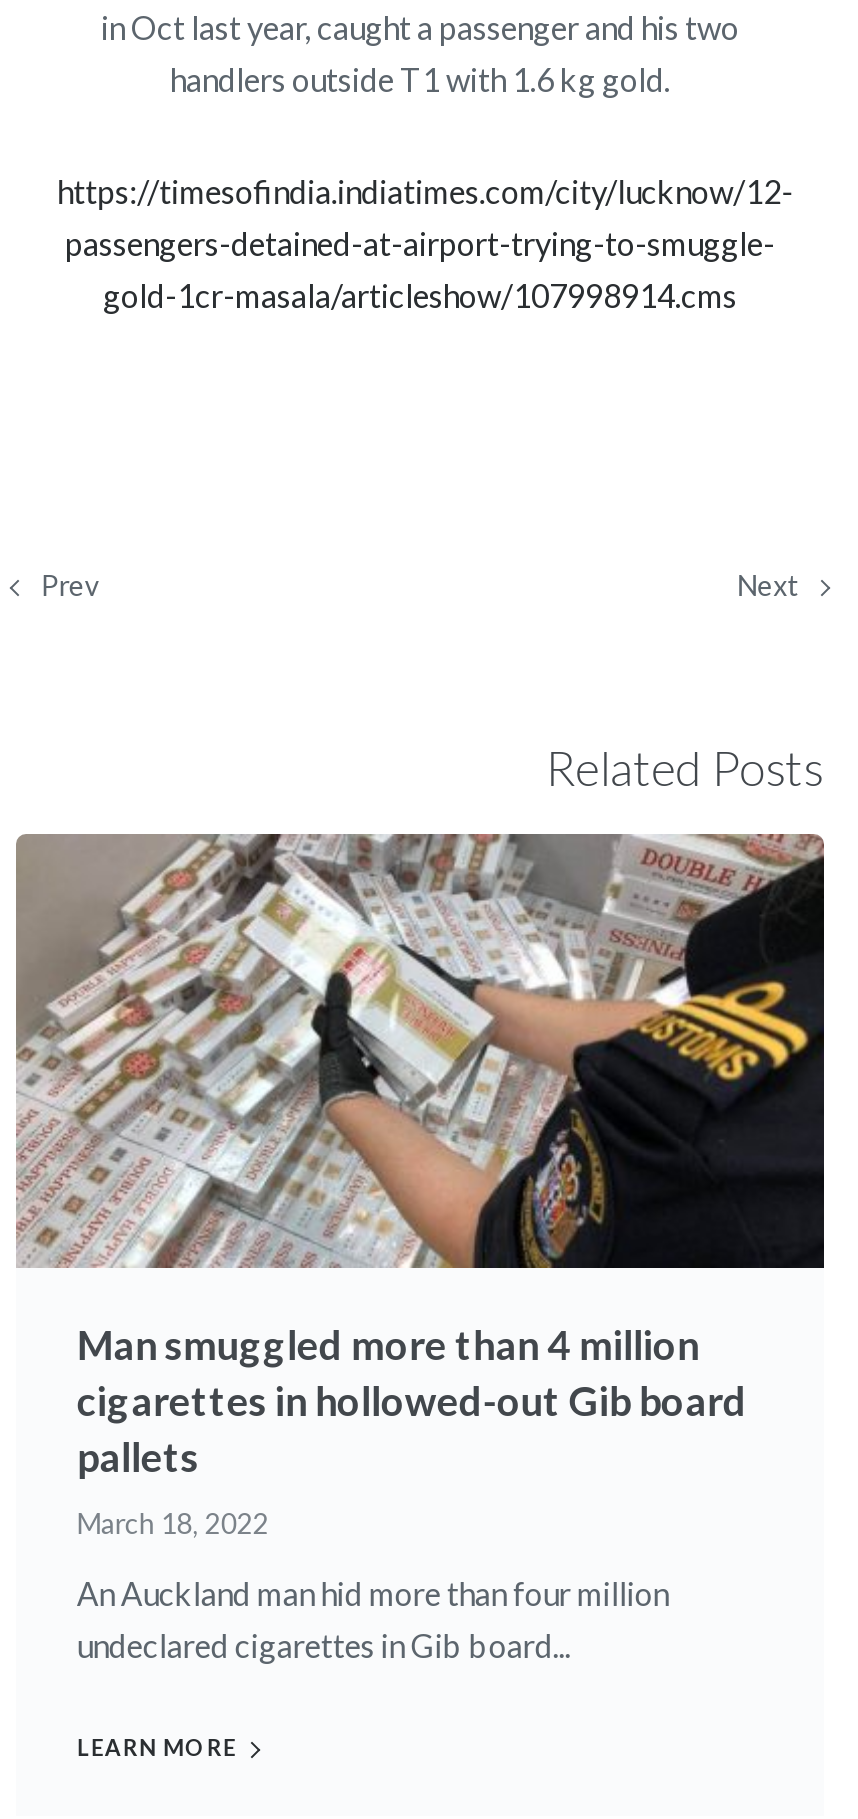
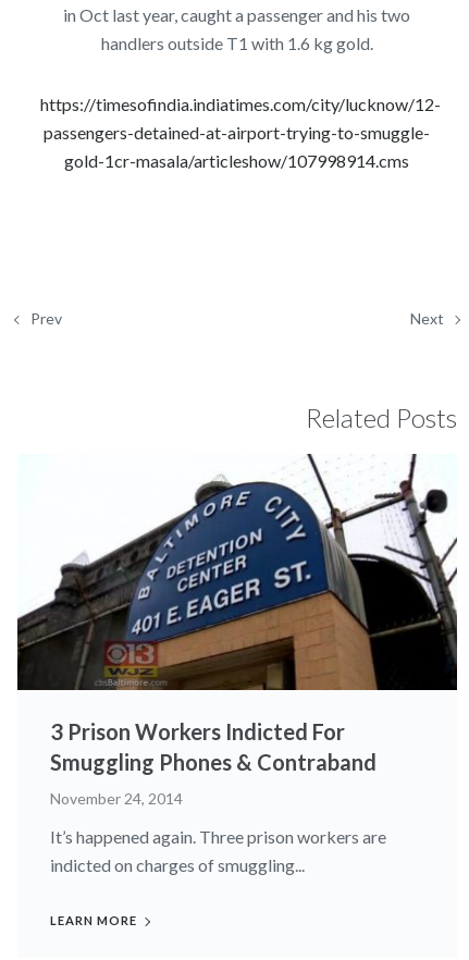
[14,832,826,1481] [image] | Man smuggled more than 4 million | cigarettes in hollowed-out Gib board | pallets -> [16,454,457,776] [image] | 3 Prison Workers Indicted For | Smuggling Phones & Contraband
[77,1507,269,1541] March 18, 2022 -> [50,790,183,808] November 24, 2014
[77,1575,669,1665] An Auckland man hid more than four million | undeclared cigarettes in Gib board... -> [50,827,387,876] It’s happened again. Three prison workers are | indicted on charges of smuggling...

